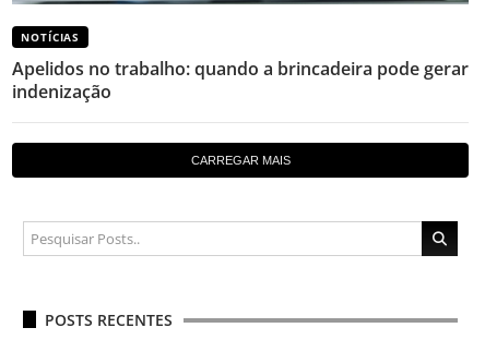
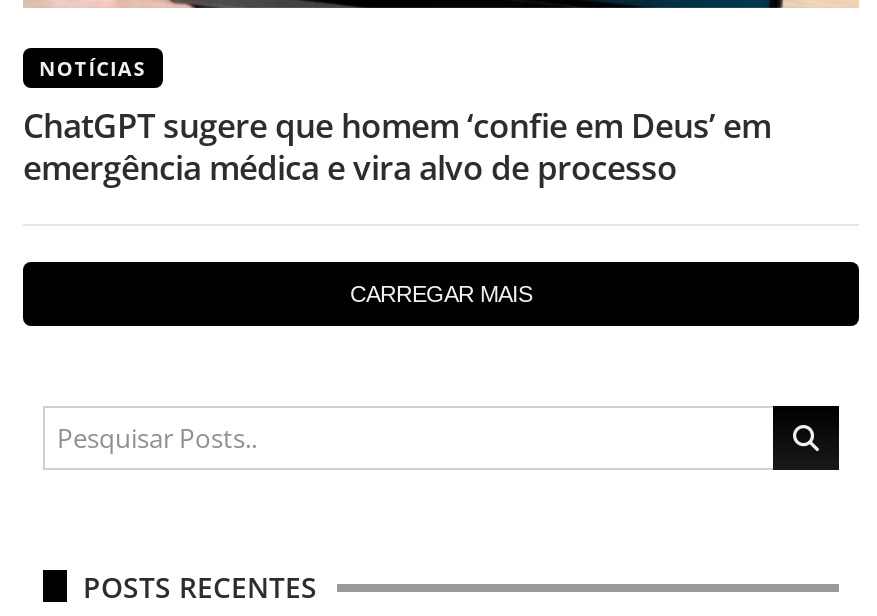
[12,56,469,104] Apelidos no trabalho: quando a brincadeira pode gerar | indenização -> [23,103,771,191] ChatGPT sugere que homem ‘confie em Deus’ em | emergência médica e vira alvo de processo

